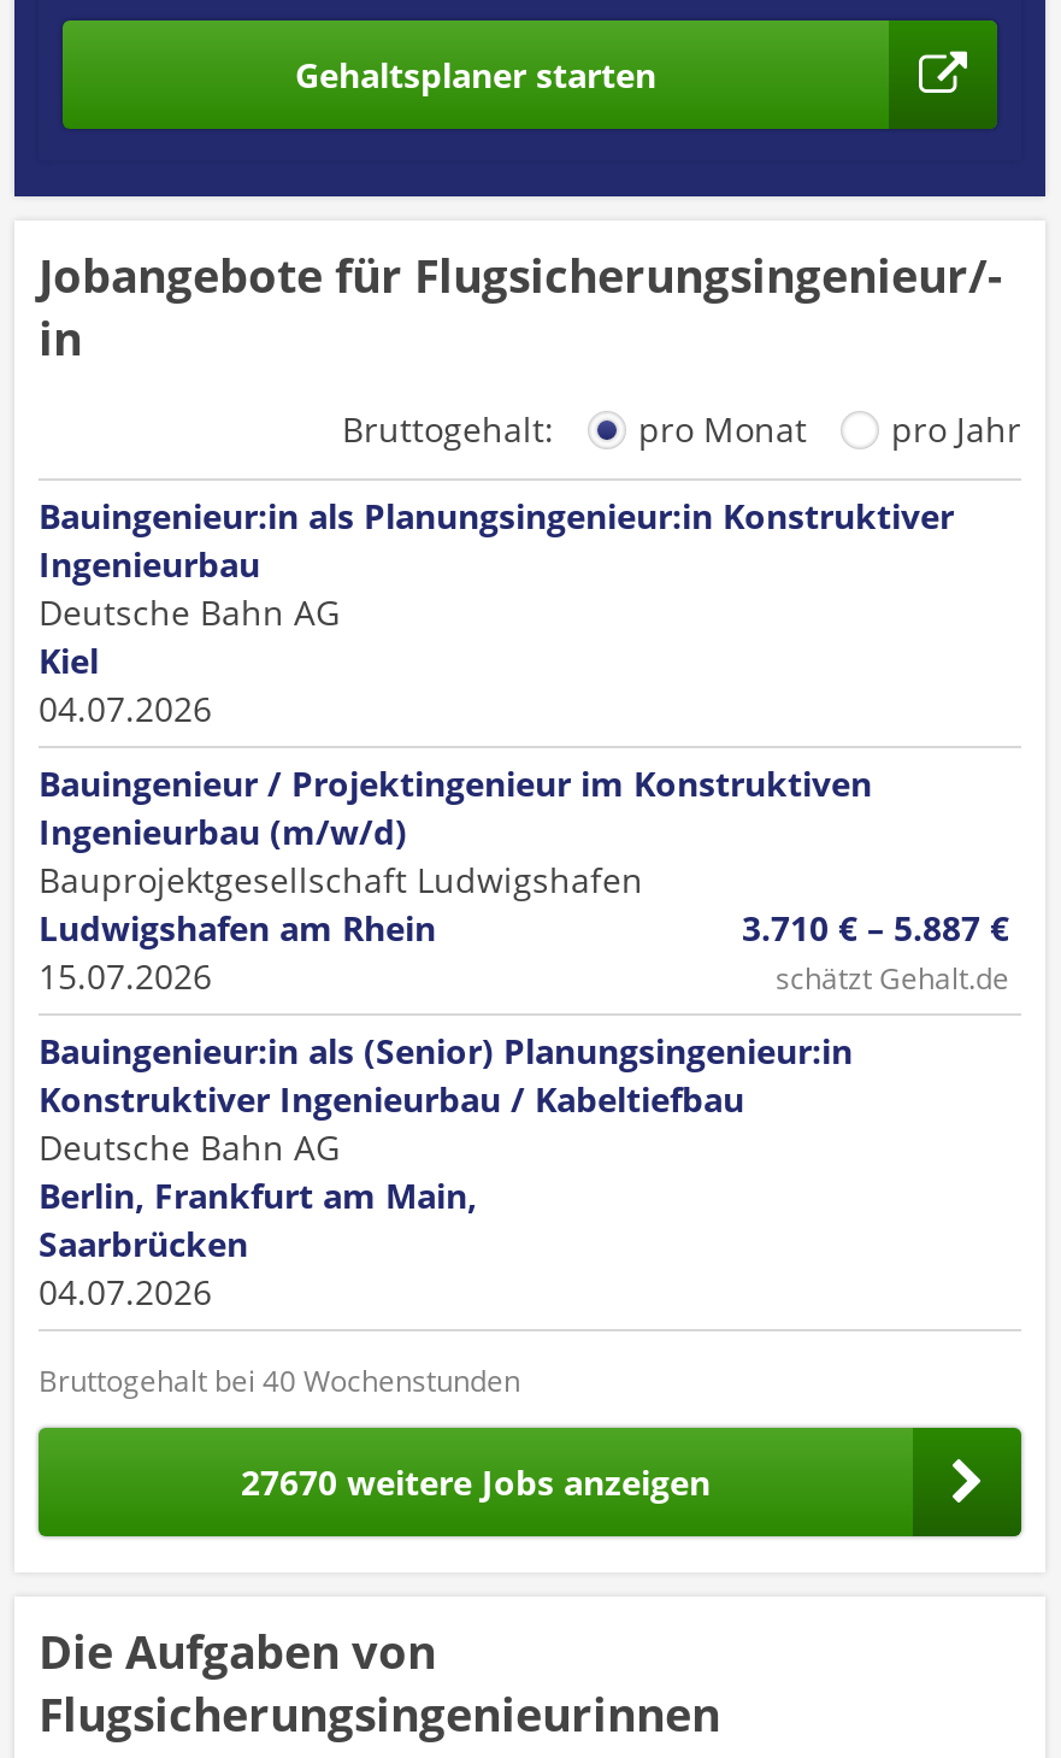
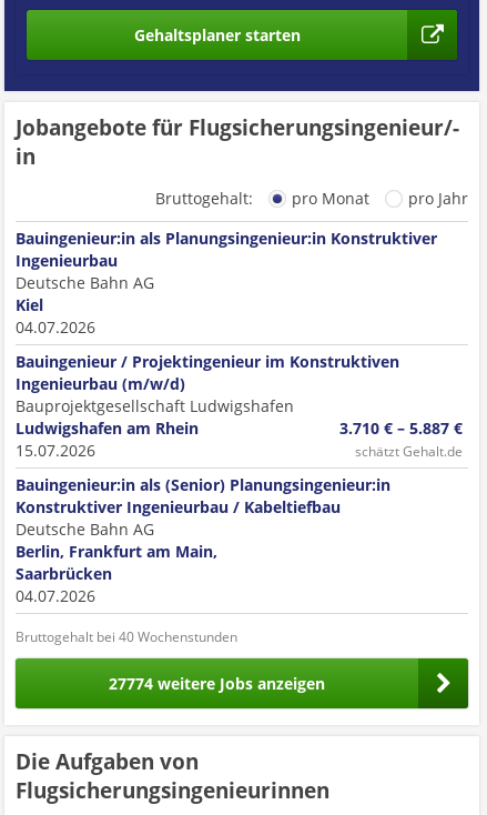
[241,1458,711,1504] 27670 weitere Jobs anzeigen -> [109,672,325,693] 27774 weitere Jobs anzeigen

